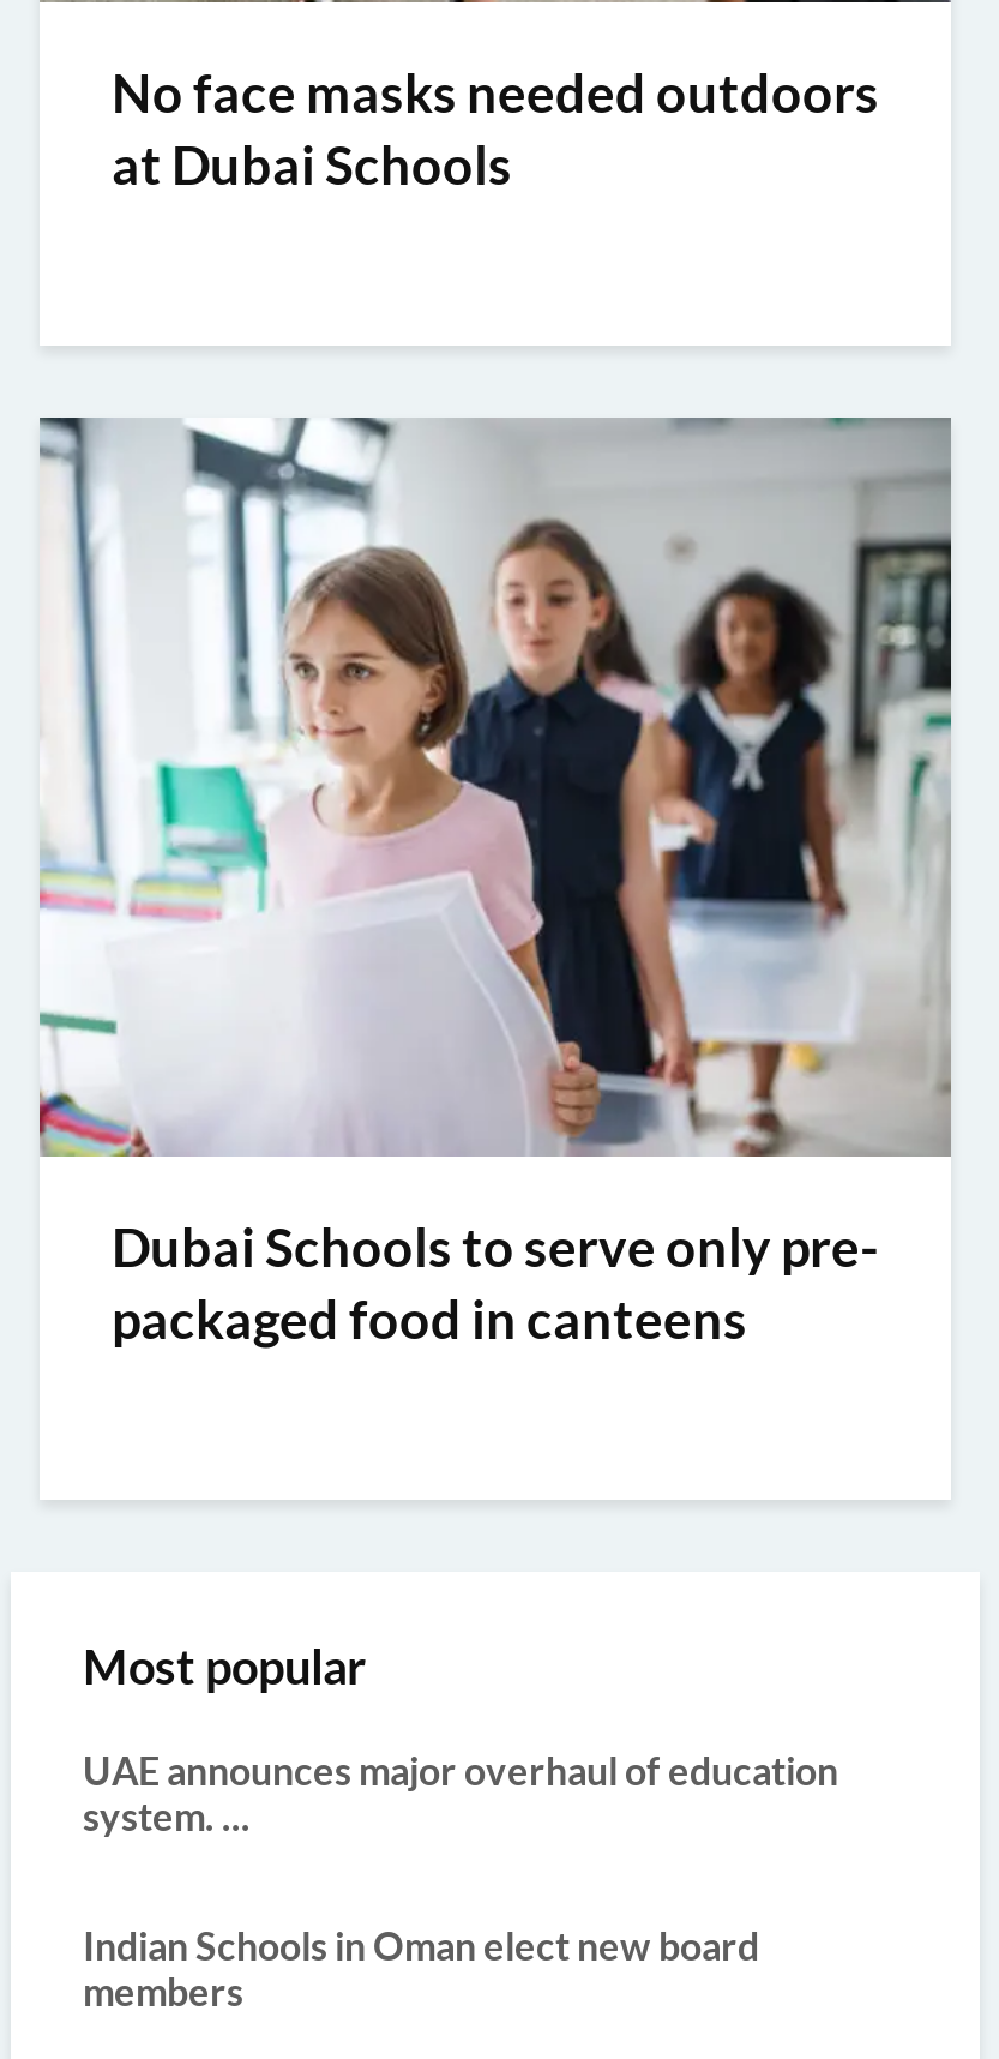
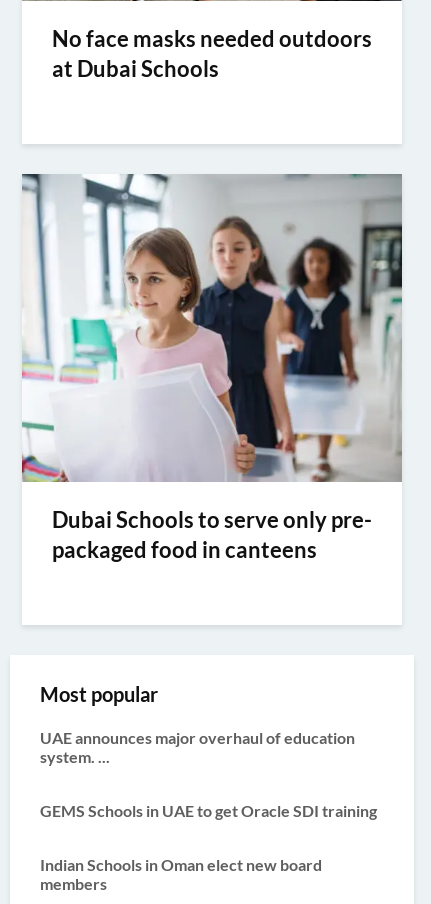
none -> [40,801,377,820] GEMS Schools in UAE to get Oracle SDI training

